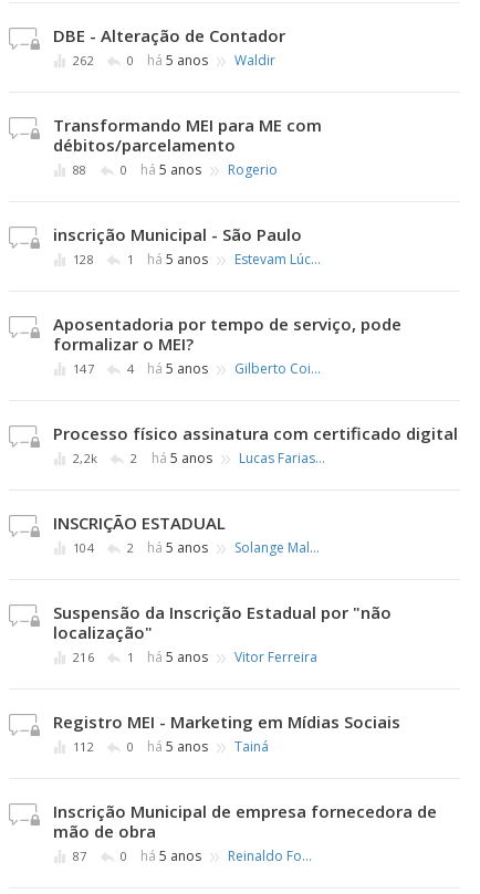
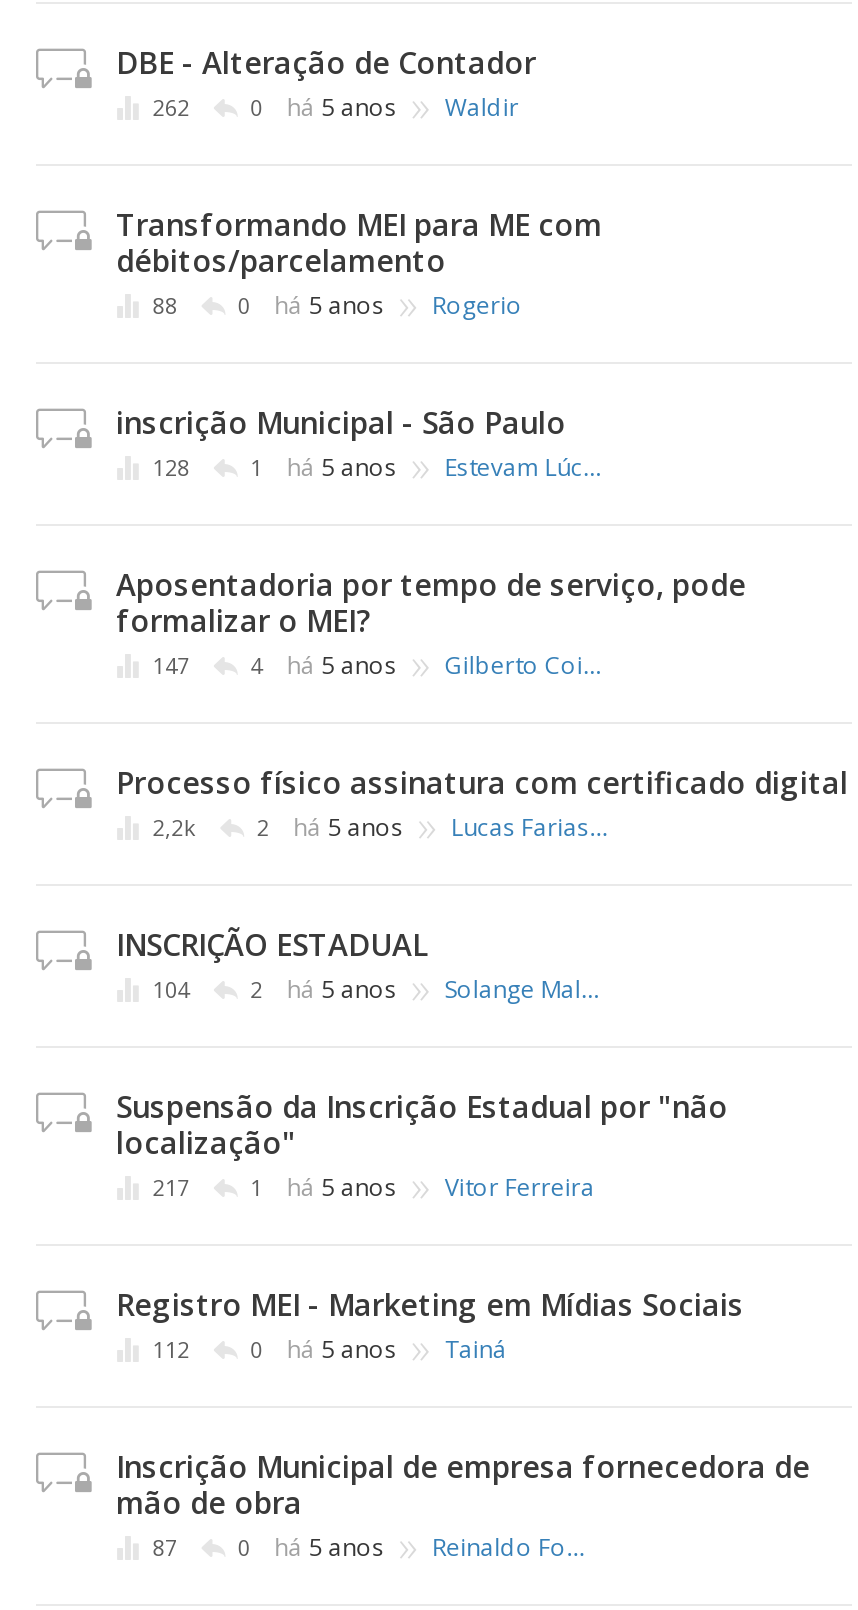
[73,649,94,665] 216 -> [152,1172,190,1202] 217

